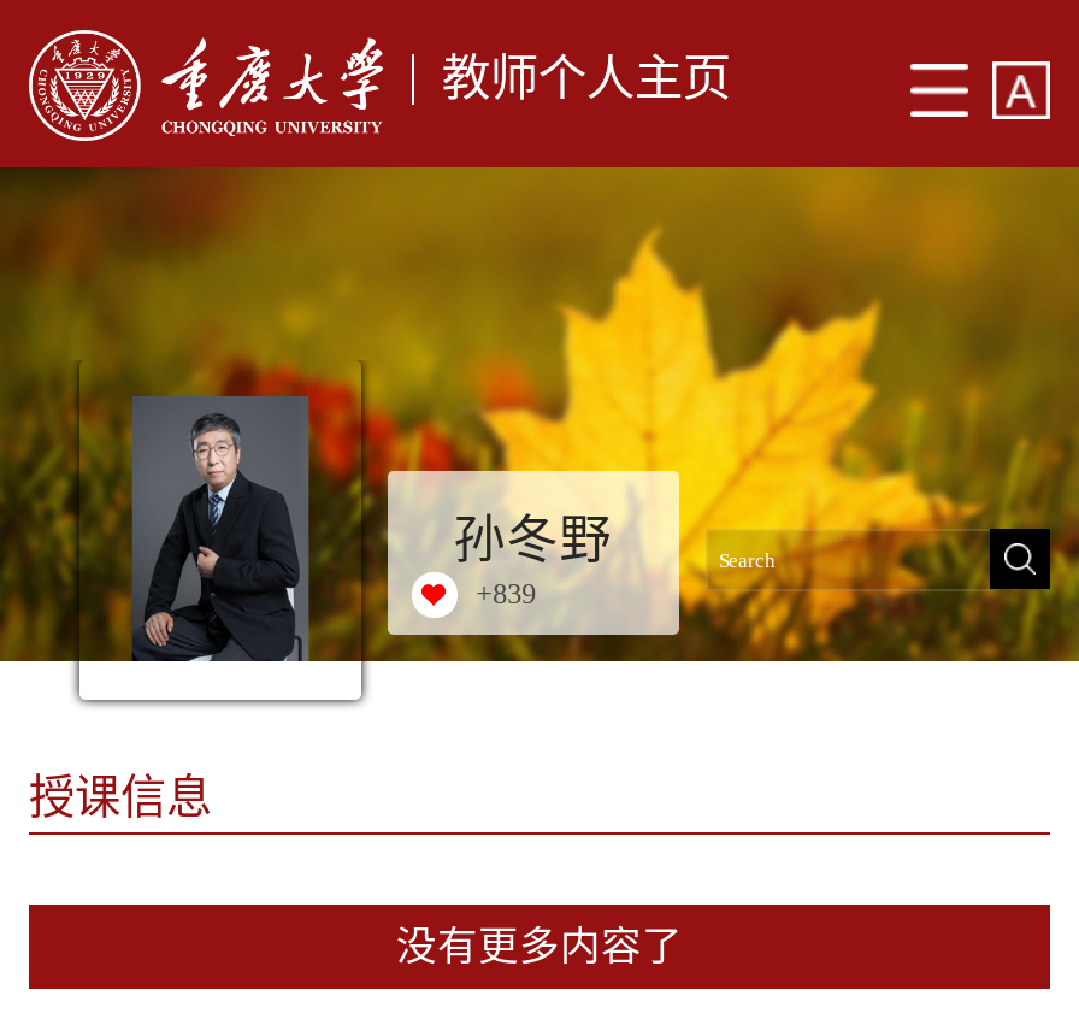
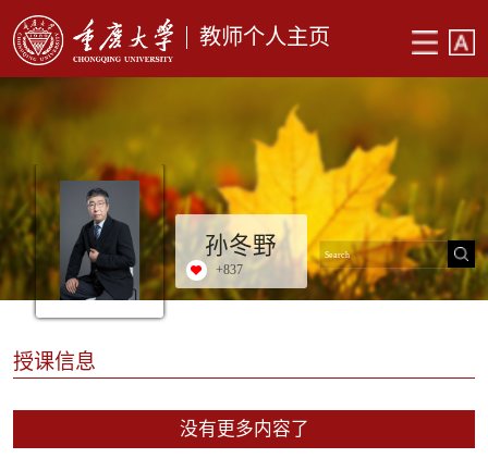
[476,577,536,611] +839 -> [215,262,242,277] +837

